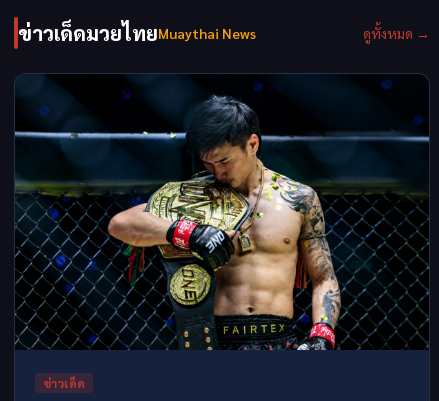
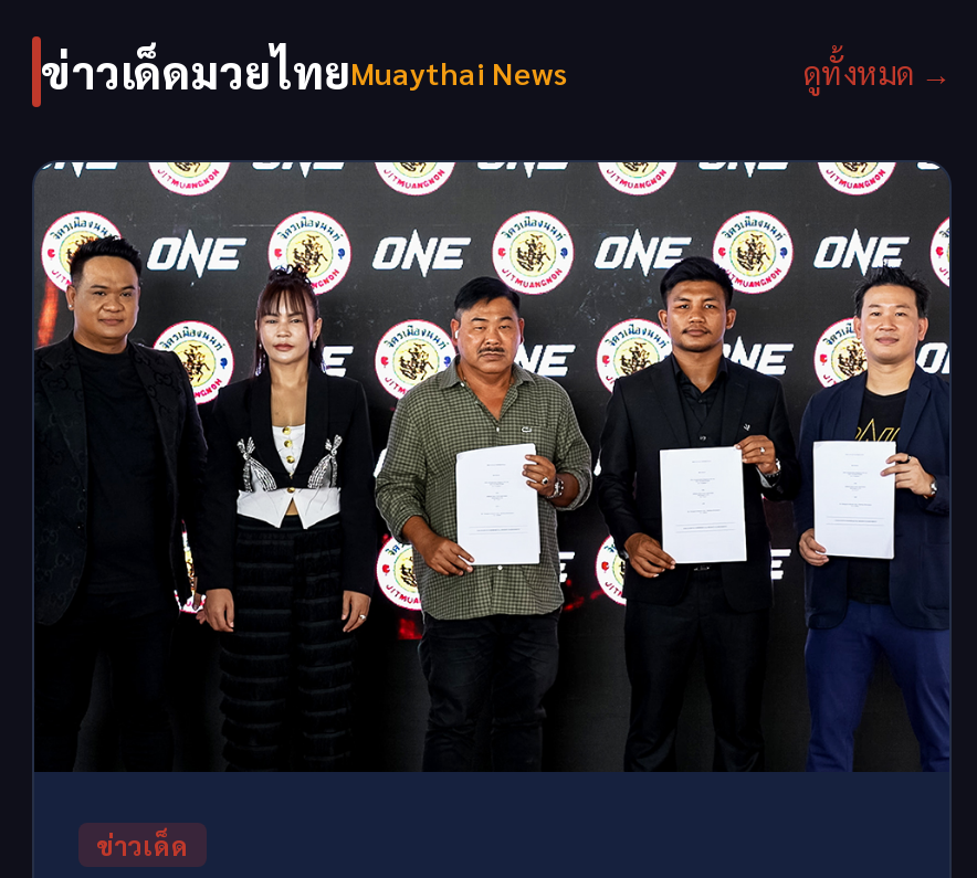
[14,74,430,351] [image] -> [34,160,952,772] [image]

